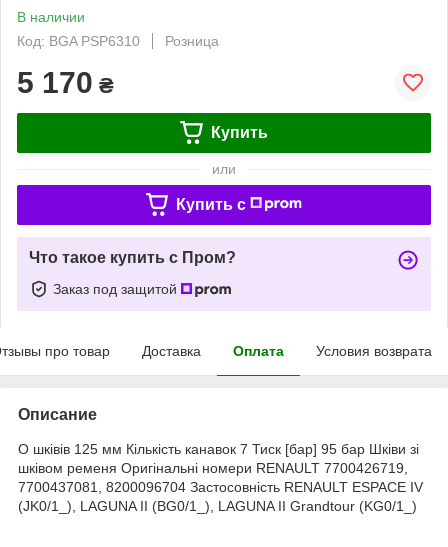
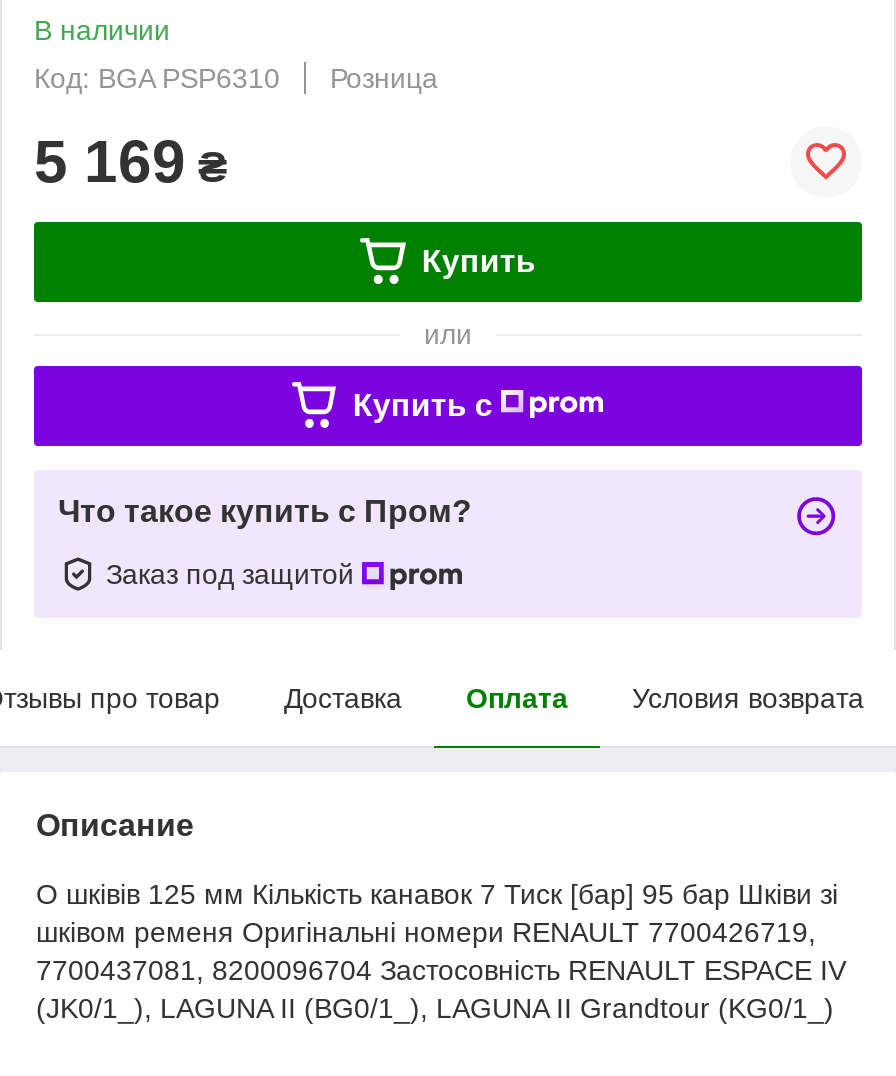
[17,66,114,99] 5 170 ₴ -> [34,128,228,194] 5 169 ₴

